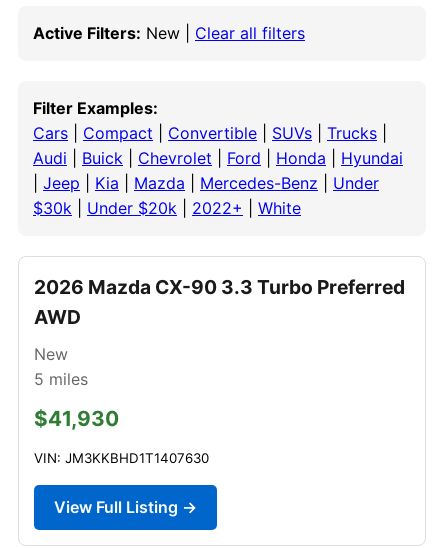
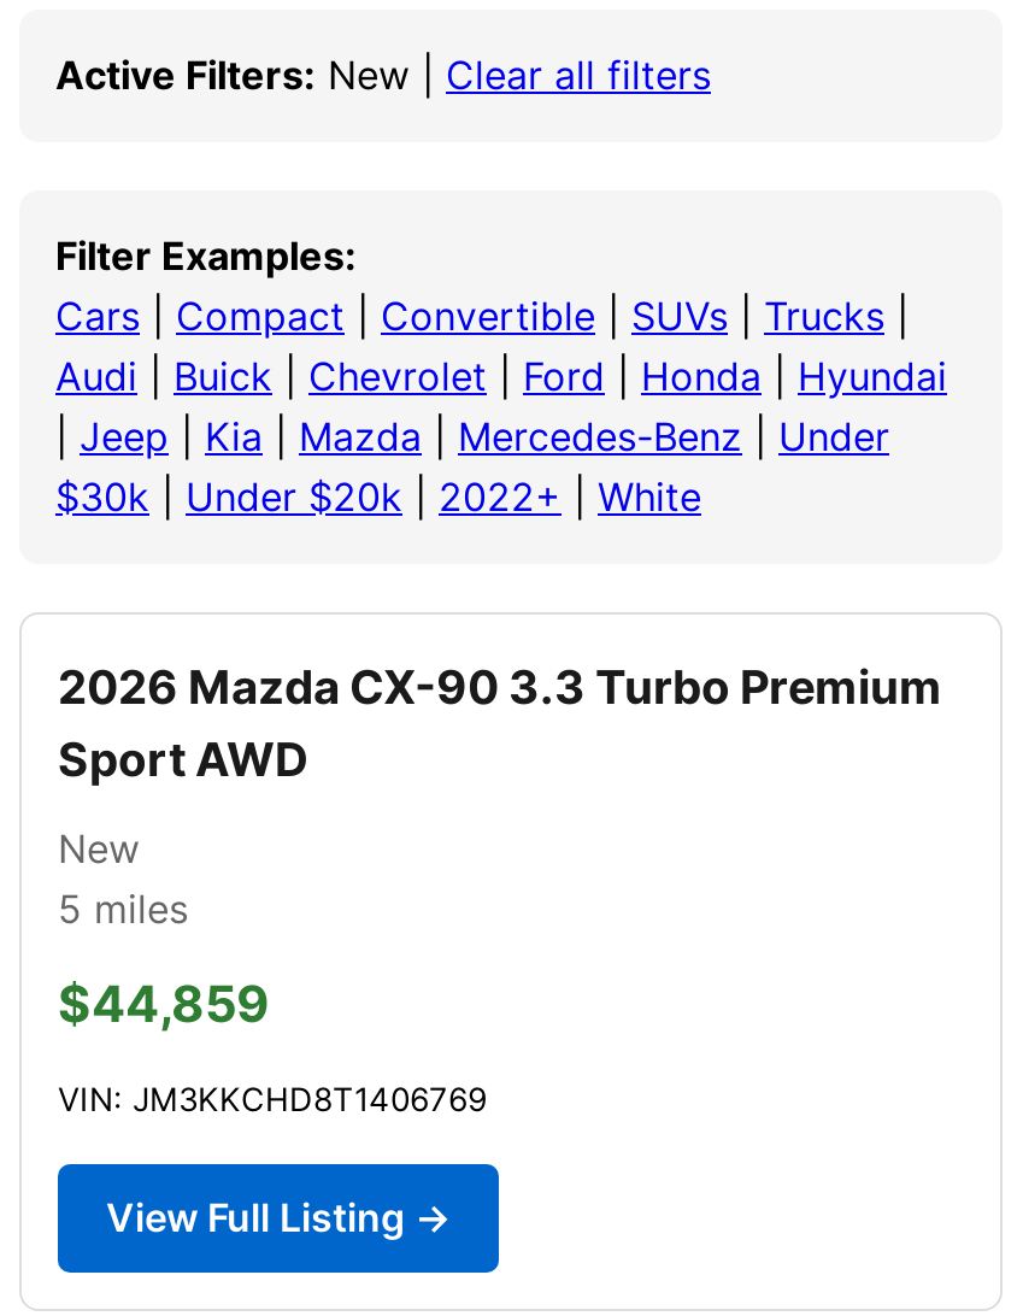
[34,275,405,329] 2026 Mazda CX-90 3.3 Turbo Preferred | AWD -> [58,658,942,788] 2026 Mazda CX-90 3.3 Turbo Premium | Sport AWD
[34,406,119,431] $41,930 -> [58,974,270,1034] $44,859
[34,450,209,466] VIN: JM3KKBHD1T1407630 -> [58,1080,487,1118] VIN: JM3KKCHD8T1406769

